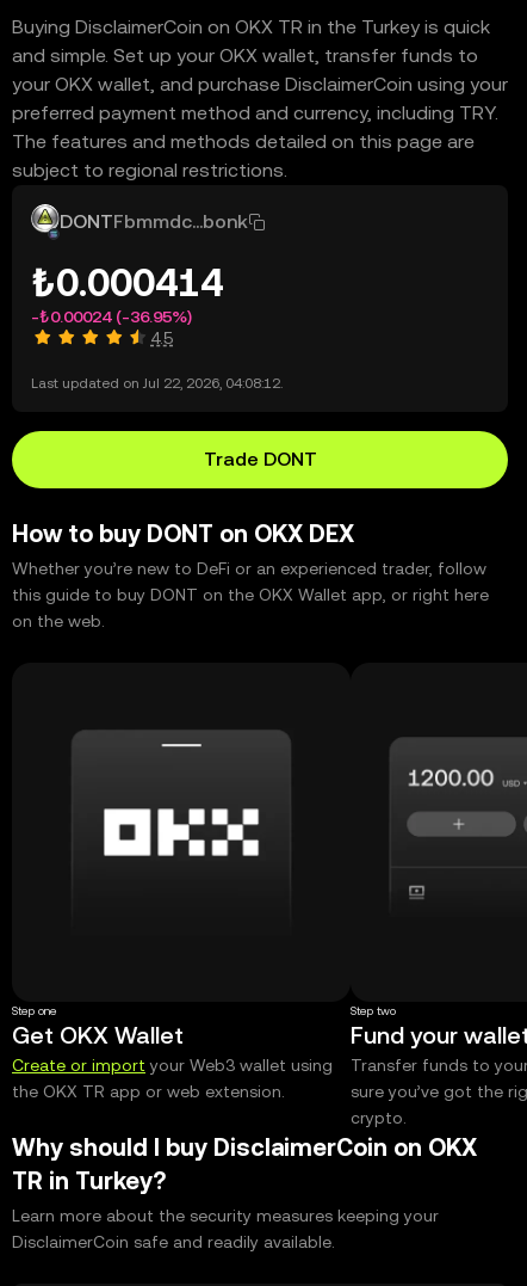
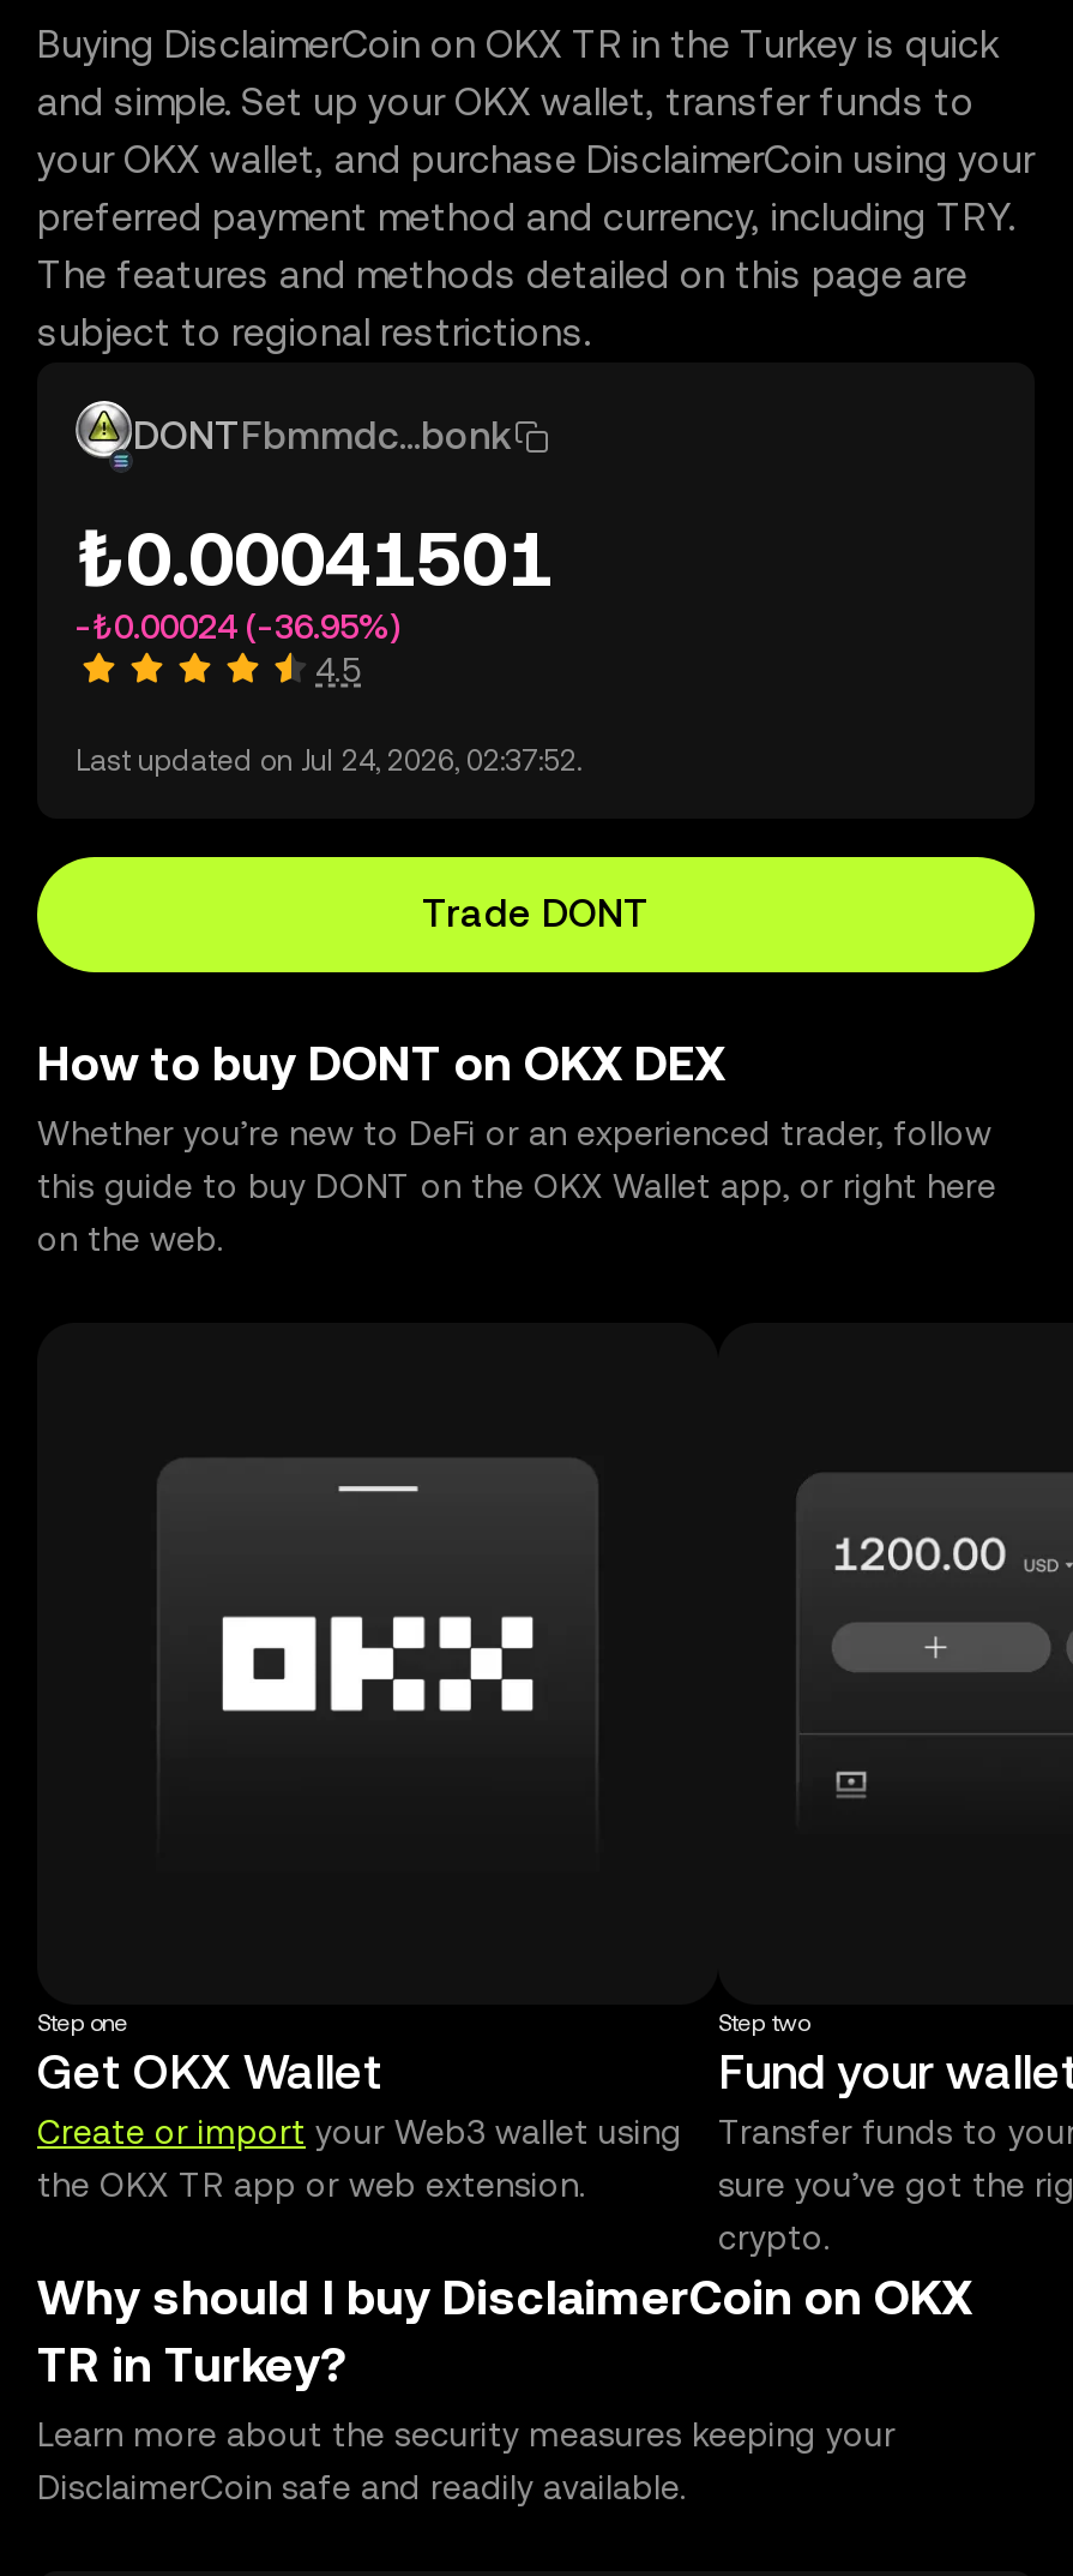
[31,260,223,304] ₺0.000414 -> [76,514,553,603] ₺0.00041501
[31,375,283,392] Last updated on Jul 22, 2026, 04:08:12. -> [76,744,581,778] Last updated on Jul 24, 2026, 02:37:52.

